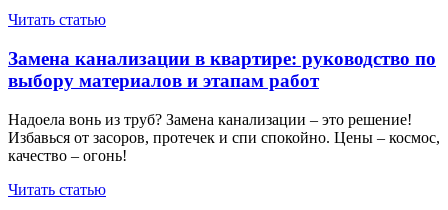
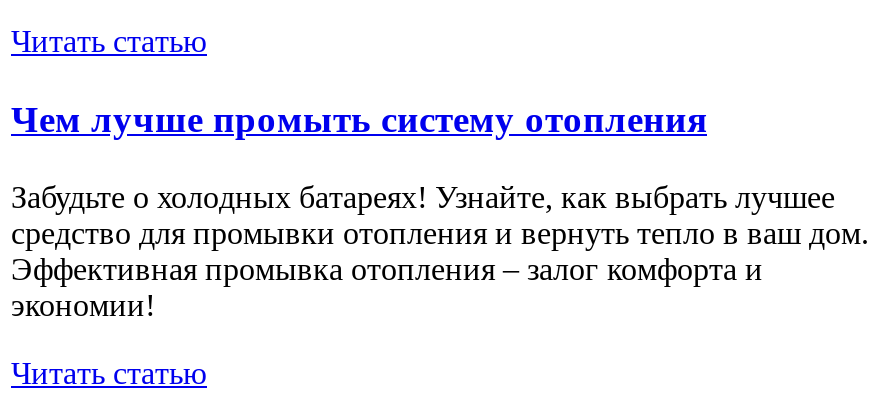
[8,48,436,91] Замена канализации в квартире: руководство по | выбору материалов и этапам работ -> [11,98,707,140] Чем лучше промыть систему отопления
[8,111,440,164] Надоела вонь из труб? Замена канализации – это решение! | Избавься от засоров, протечек и спи спокойно. Цены – космос, | качество – огонь! -> [11,179,869,321] Забудьте о холодных батареях! Узнайте, как выбрать лучшее | средство для промывки отопления и вернуть тепло в ваш дом. | Эффективная промывка отопления – залог комфорта и | экономии!

